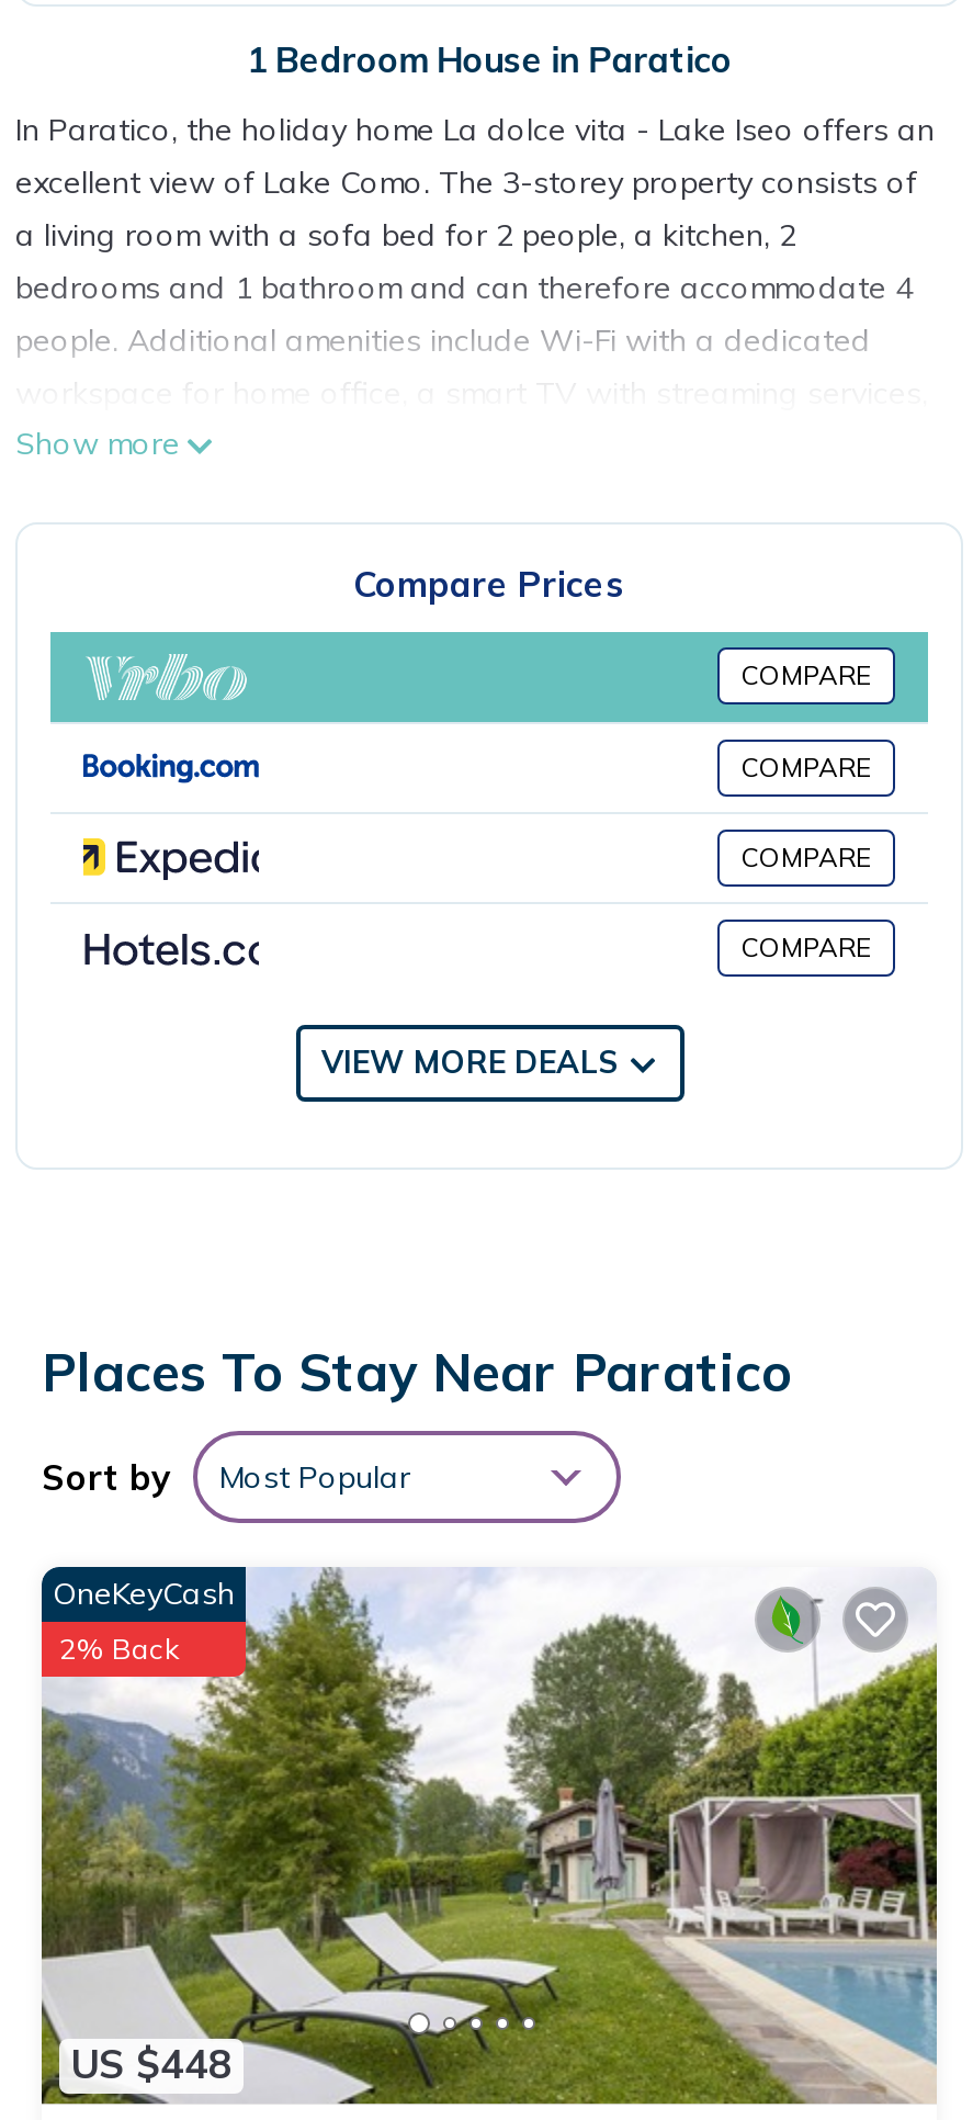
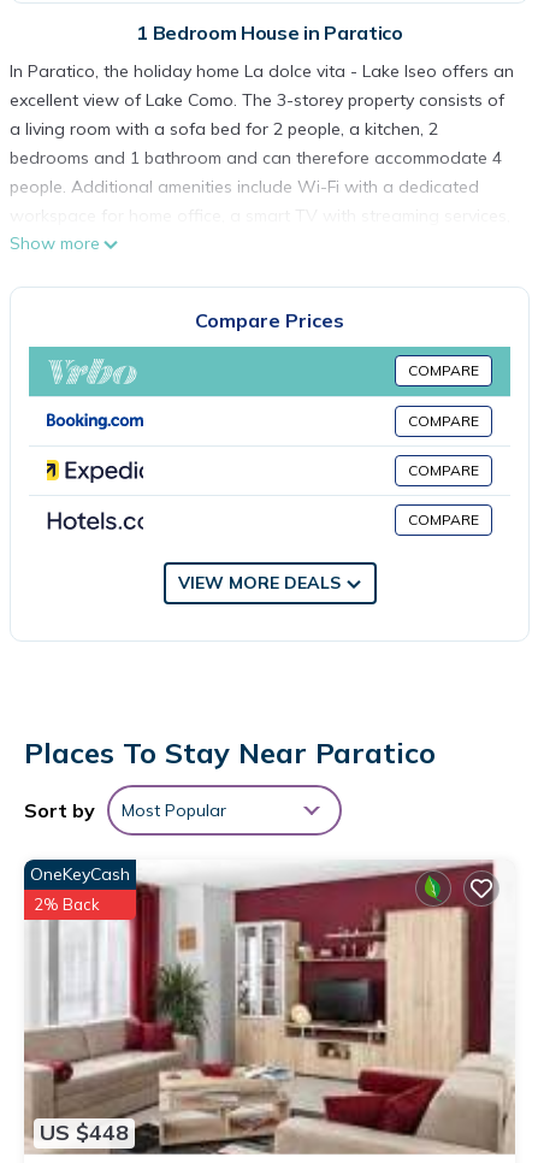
[39,1567,939,2105] [image] -> [24,860,515,1155] [image]

